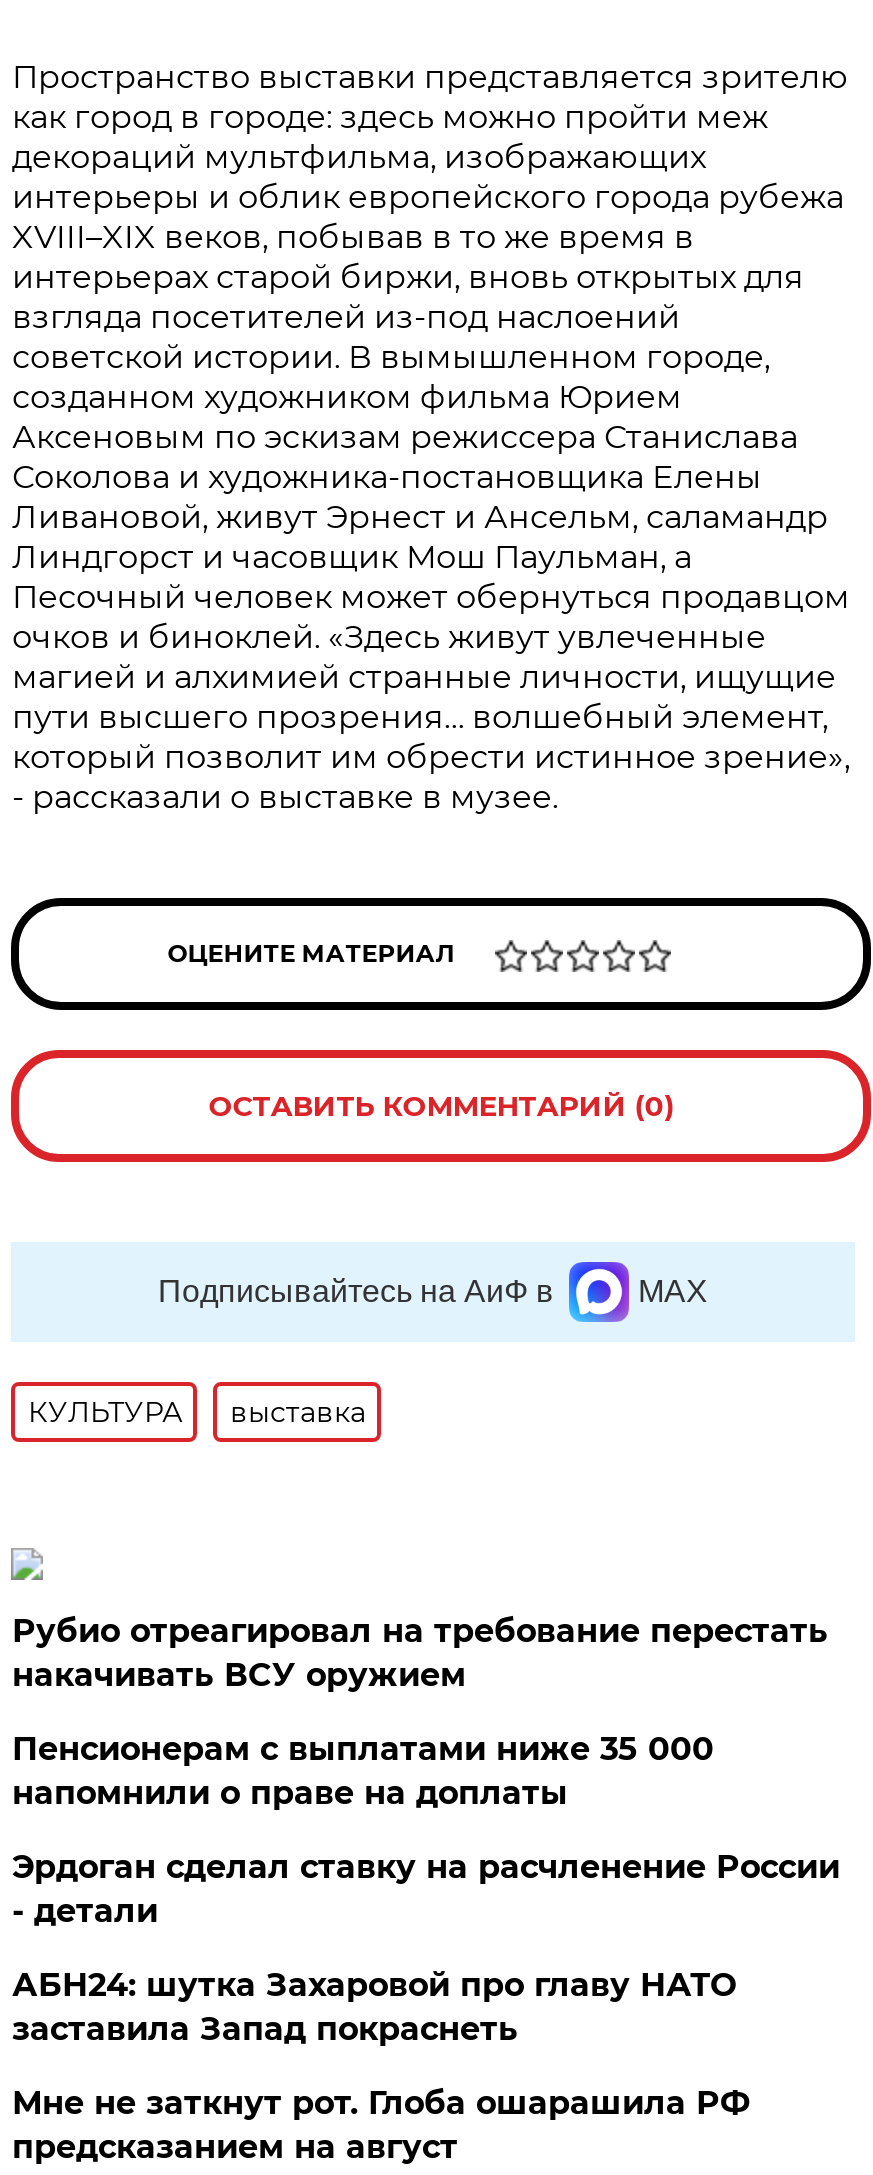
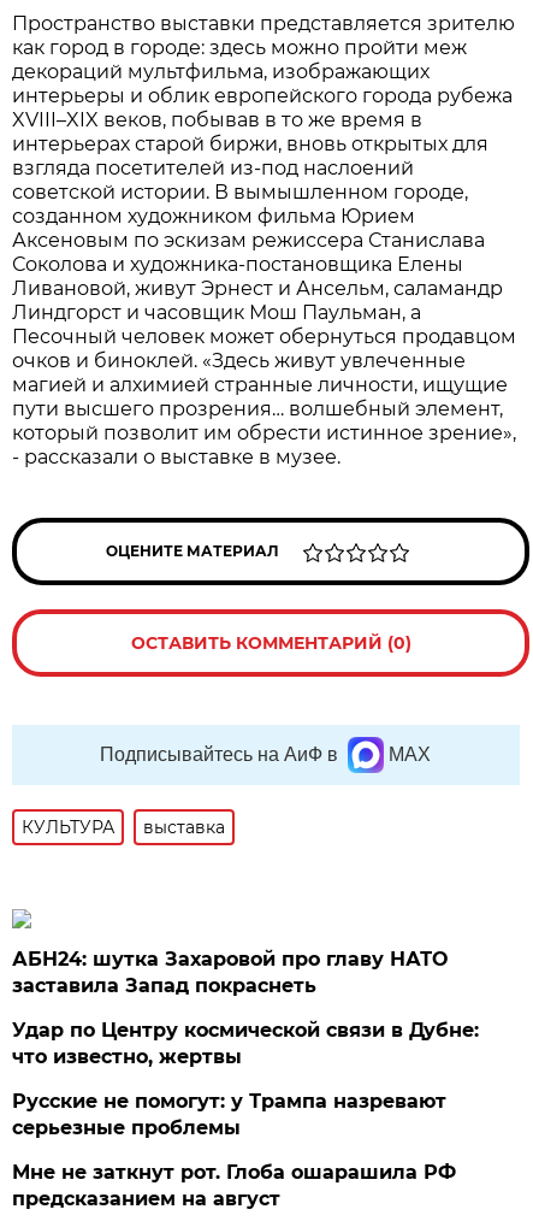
[12,1612,840,1930] Рубио отреагировал на требование перестать | накачивать ВСУ оружием | Пенсионерам с выплатами ниже 35 000 | напомнили о праве на доплаты | Эрдоган сделал ставку на расчленение России | - детали -> none
moved [12,1966,736,2048] -> [13,948,448,997]: АБН24: шутка Захаровой про главу НАТО | заставила Запад покраснеть
none -> [13,1019,479,1139] Удар по Центру космической связи в Дубне: | что известно, жертвы | Русские не помогут: у Трампа назревают | серьезные проблемы

